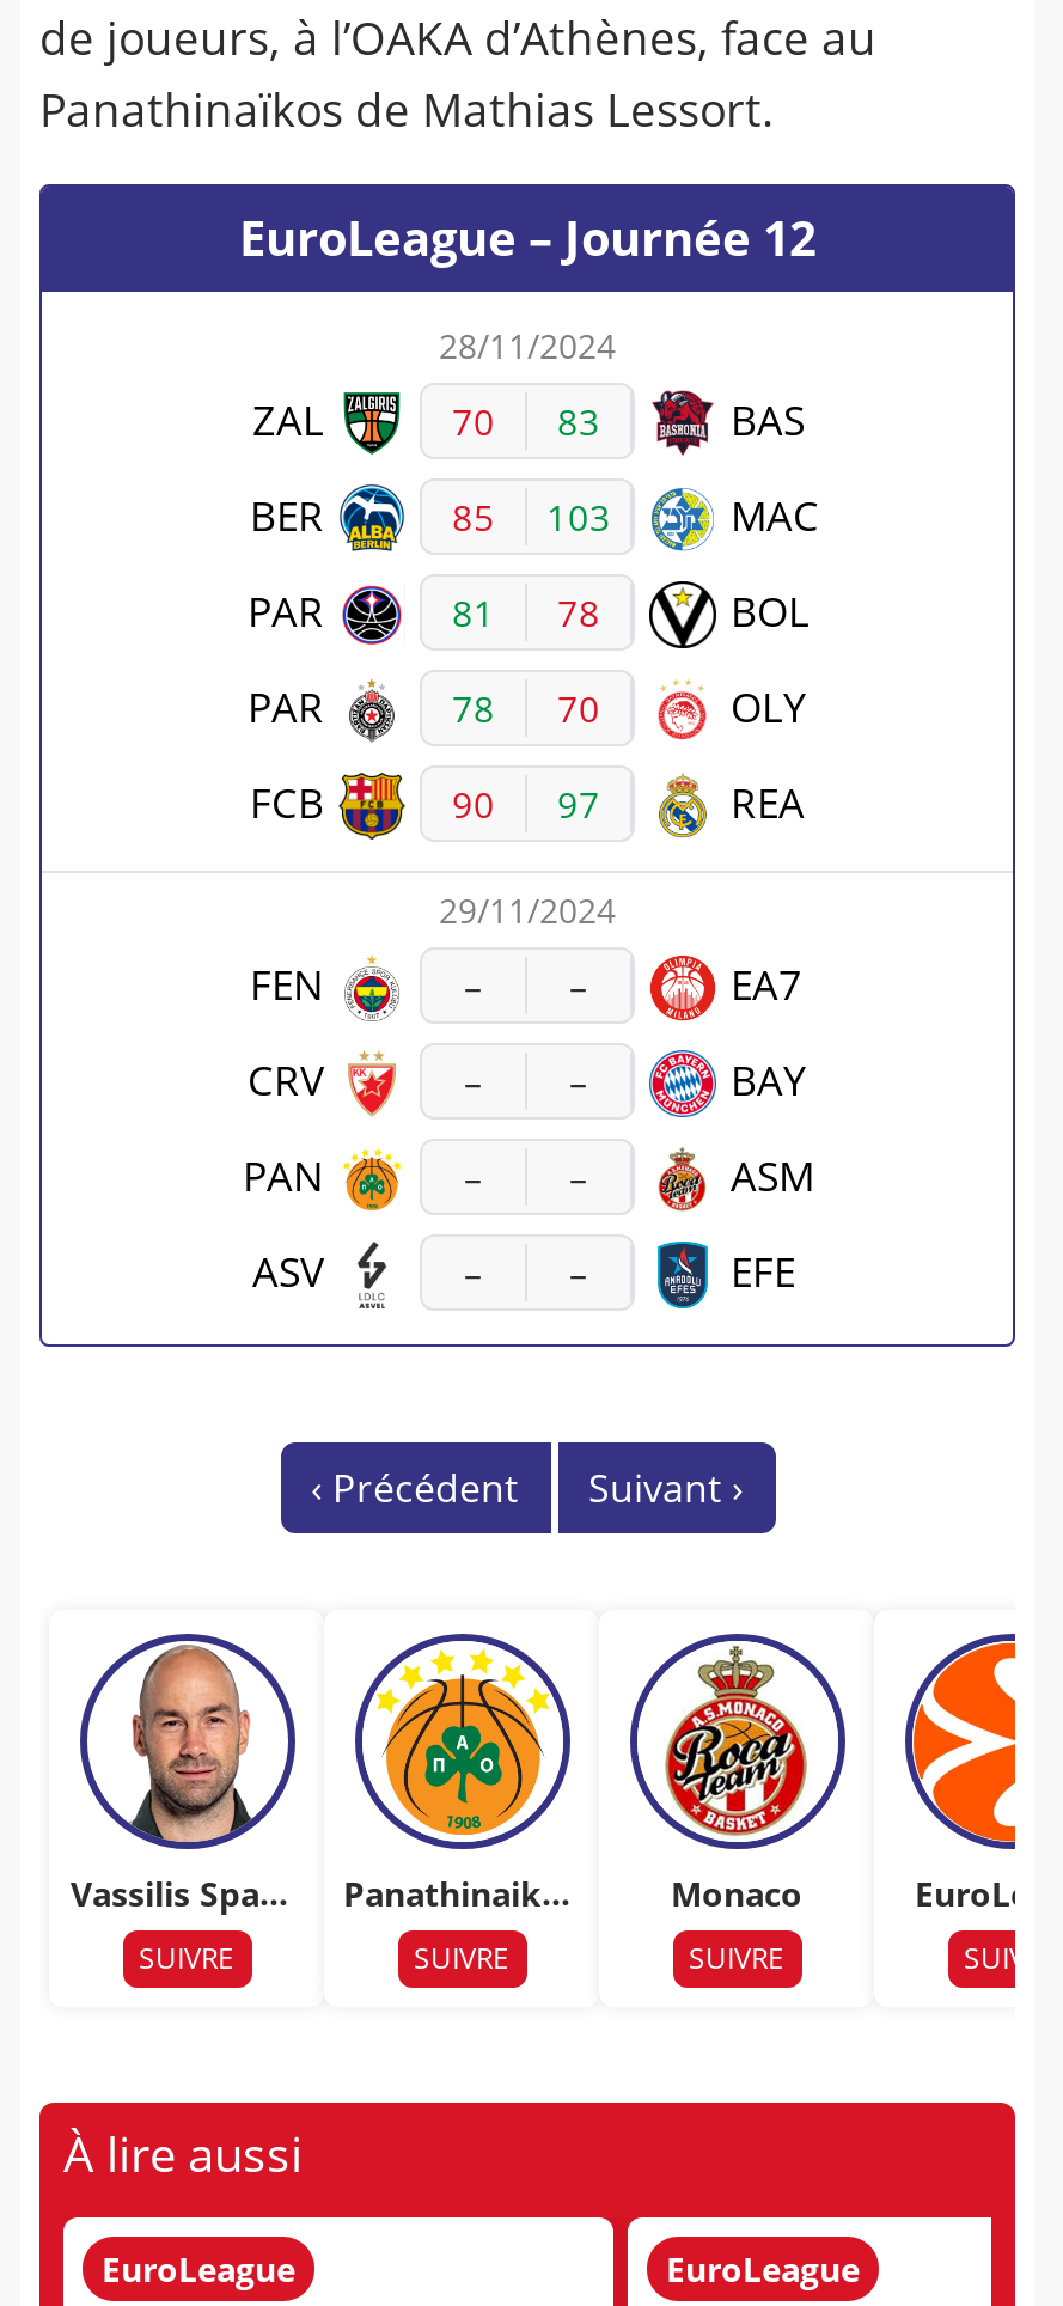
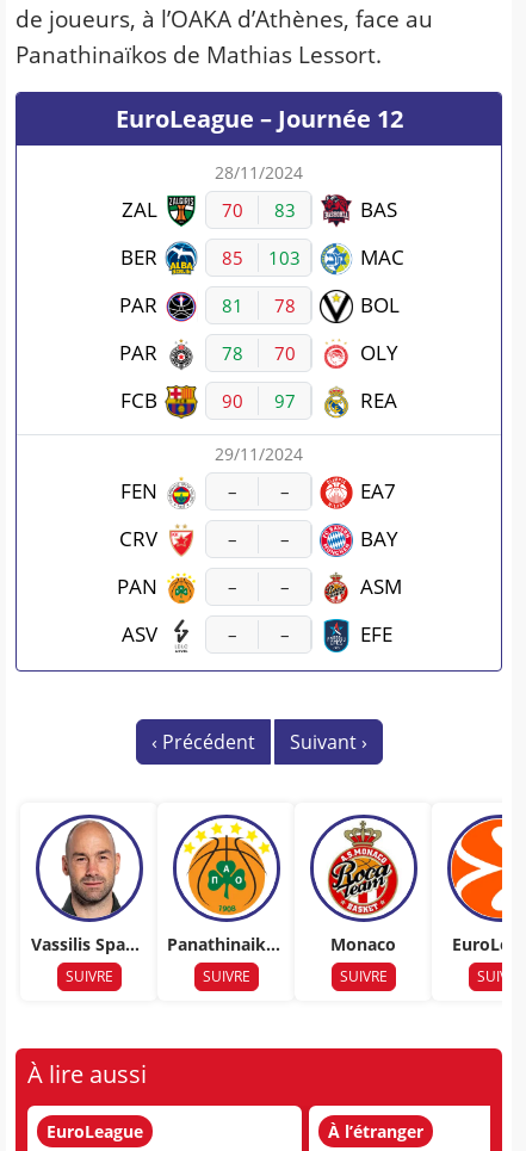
[666,2247,860,2292] EuroLeague -> [328,1120,423,1143] À l’étranger

